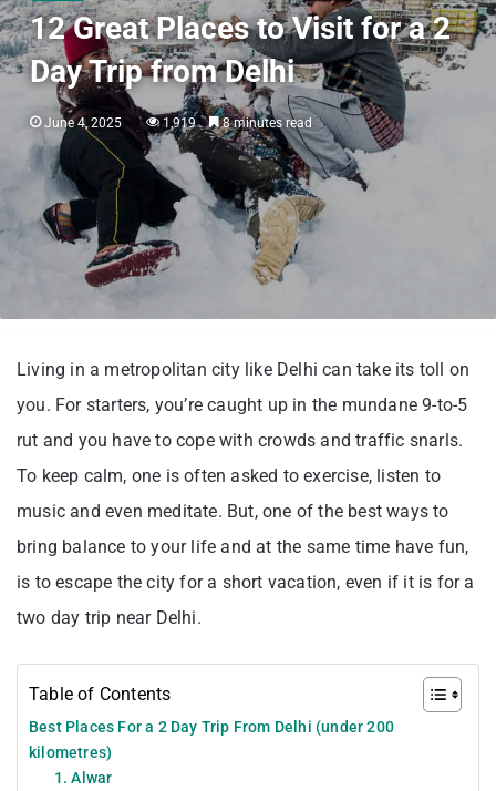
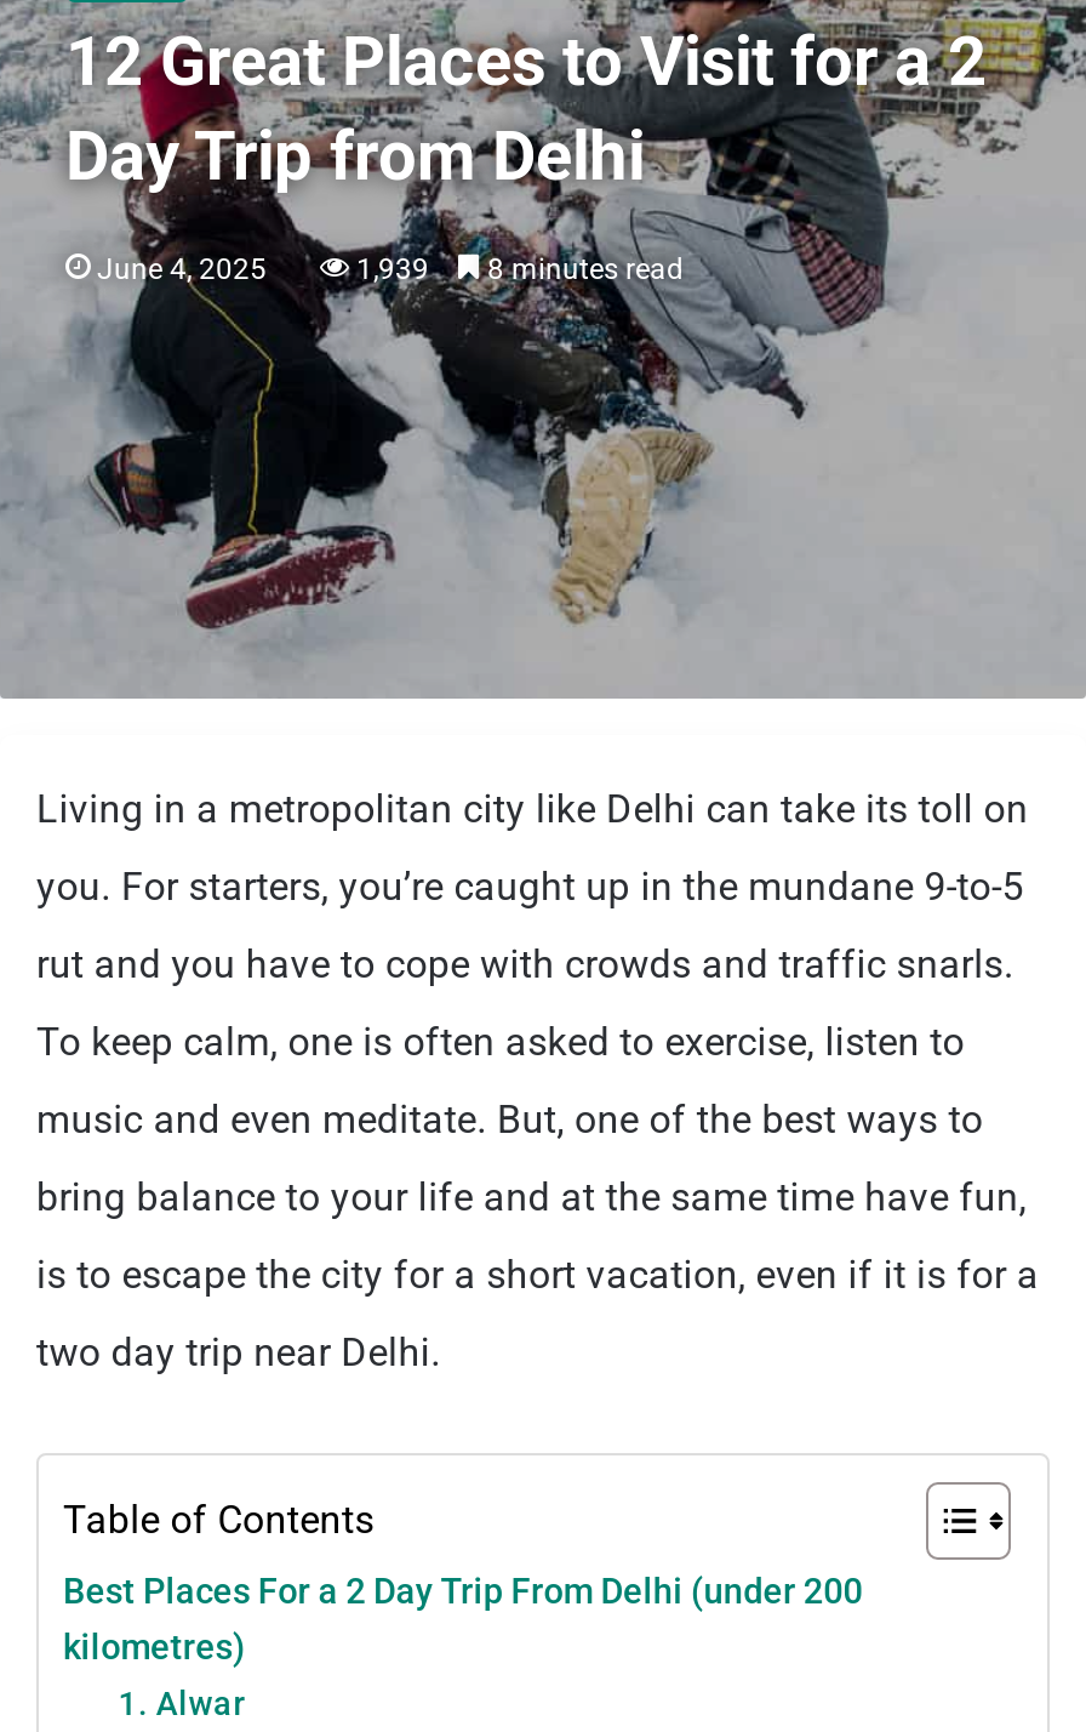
[159,115,312,130] 1,919 8 minutes read -> [349,251,684,285] 1,939 8 minutes read

